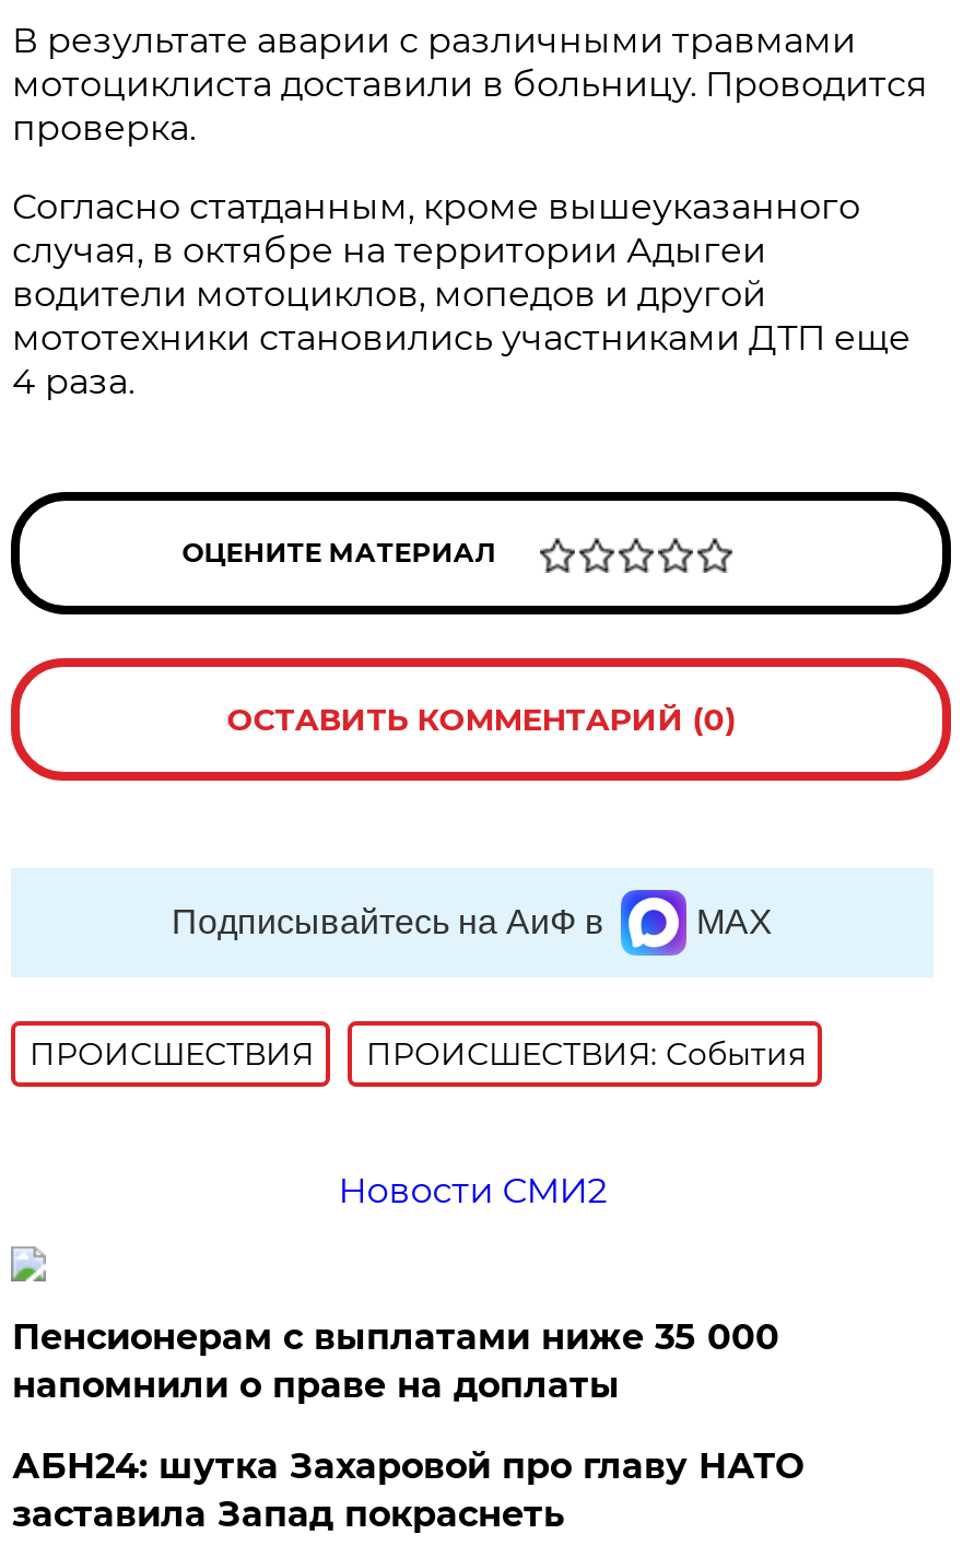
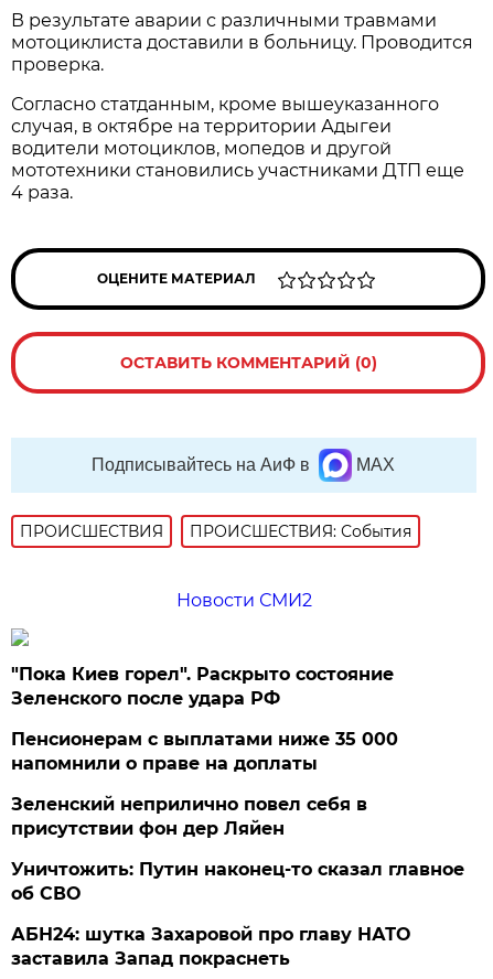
none -> [11,664,394,709] "Пока Киев горел". Раскрыто состояние | Зеленского после удара РФ
none -> [11,794,465,904] Зеленский неприлично повел cебя в | присутствии фон дер Ляйен | Уничтожить: Путин наконец-то сказал главное | об СВО

